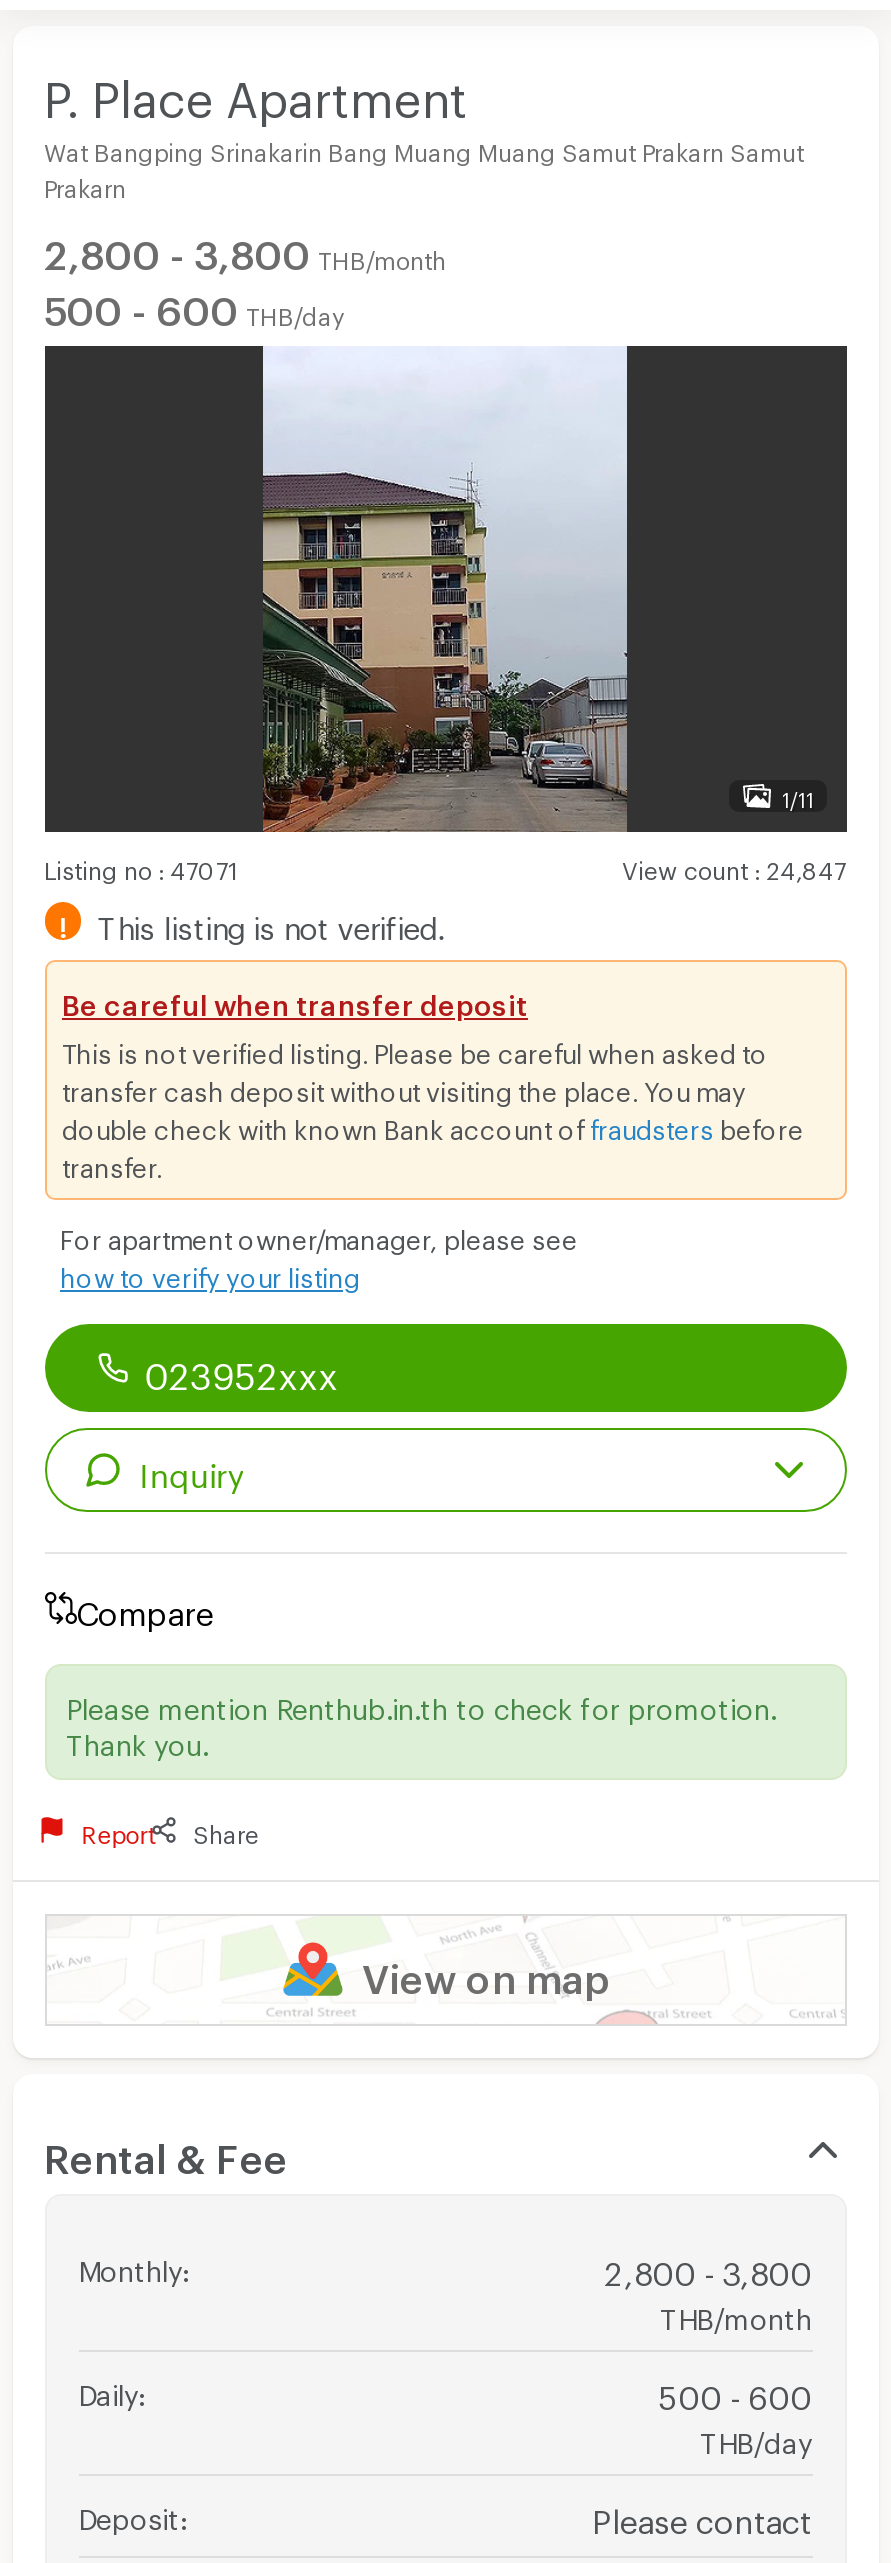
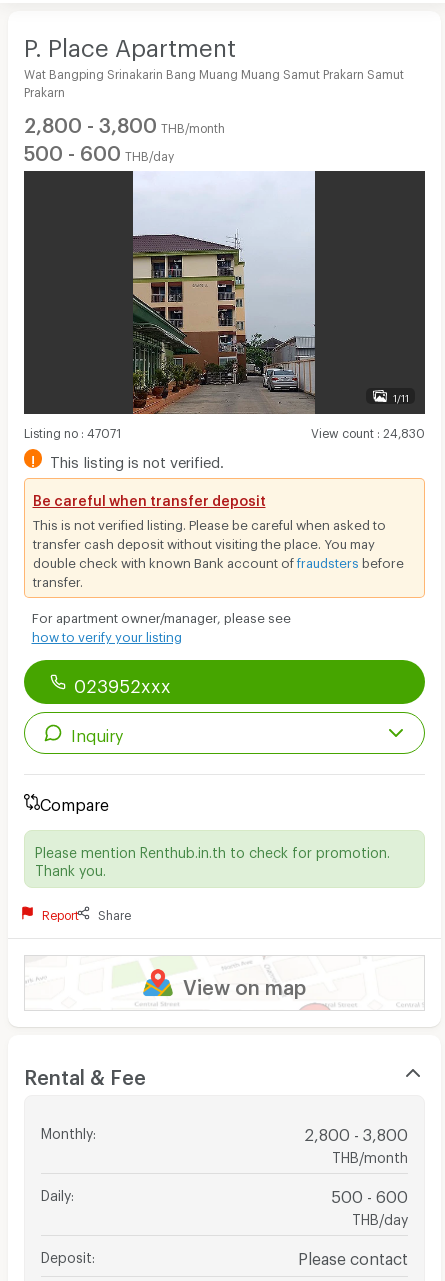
[622,855,846,875] View count: 24,847 -> [310,425,424,435] View count: 24,830

